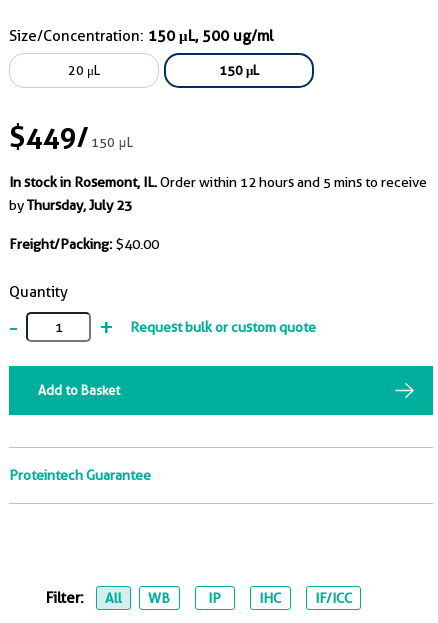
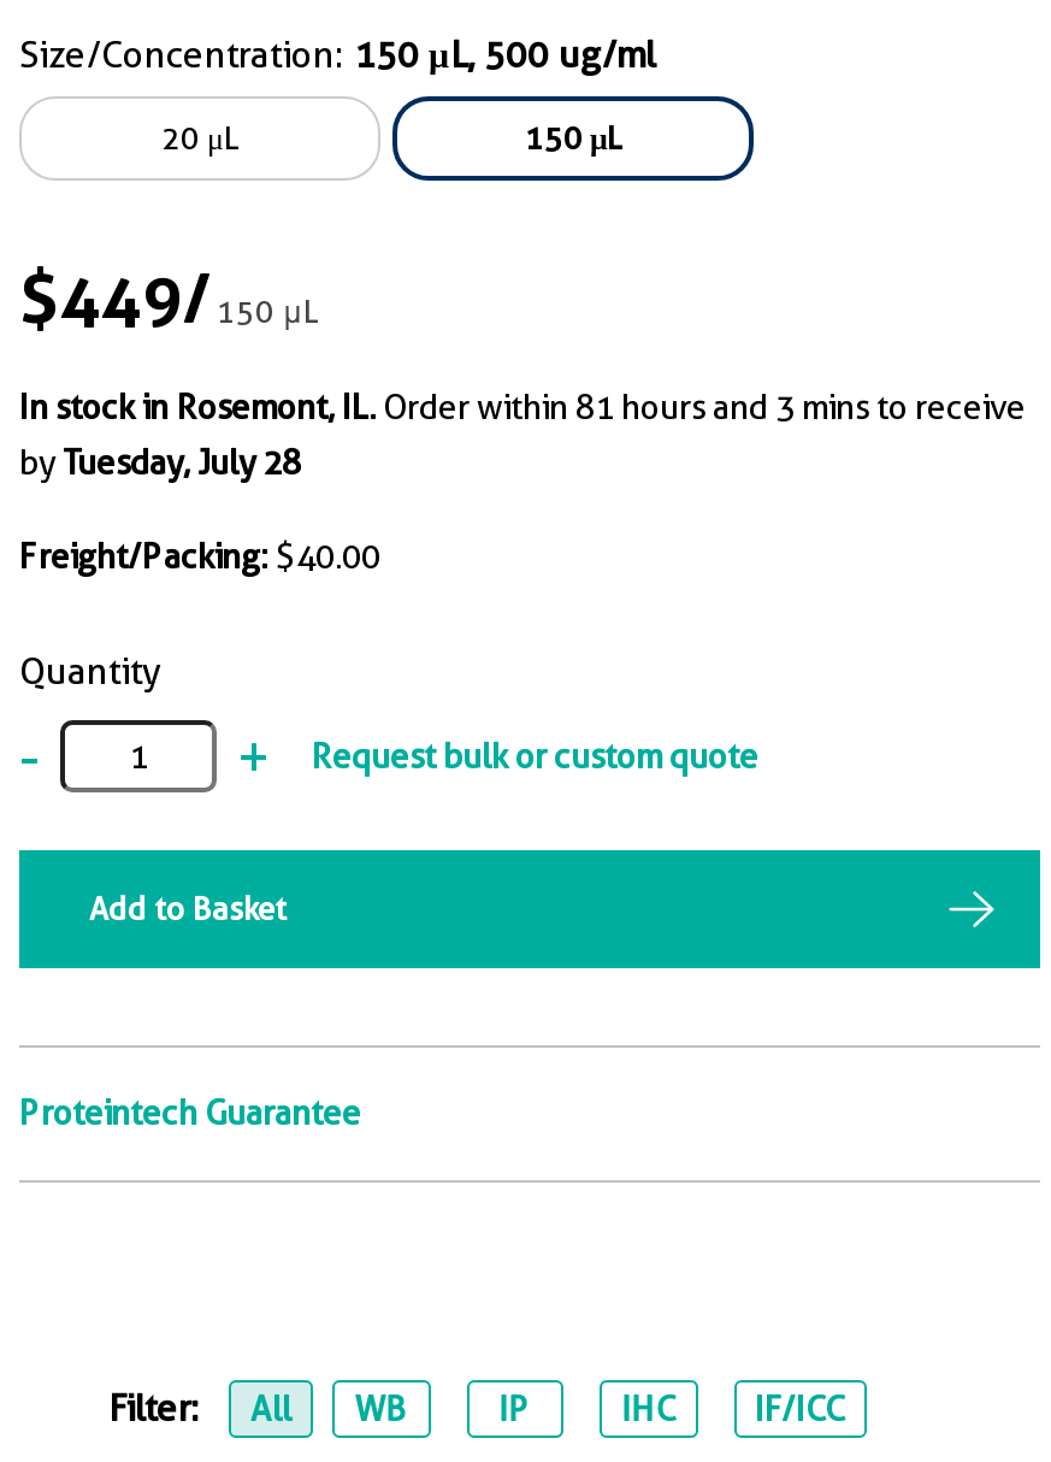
[9,174,427,190] In stock in Rosemont, IL. Order within 12 hours and 5 mins to receive -> [19,388,1026,427] In stock in Rosemont, IL. Order within 81 hours and 3 mins to receive
[9,197,132,213] by Thursday, July 23 -> [19,443,301,482] by Tuesday, July 28

